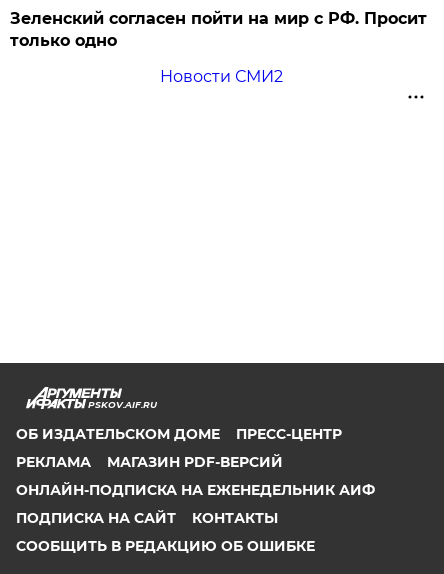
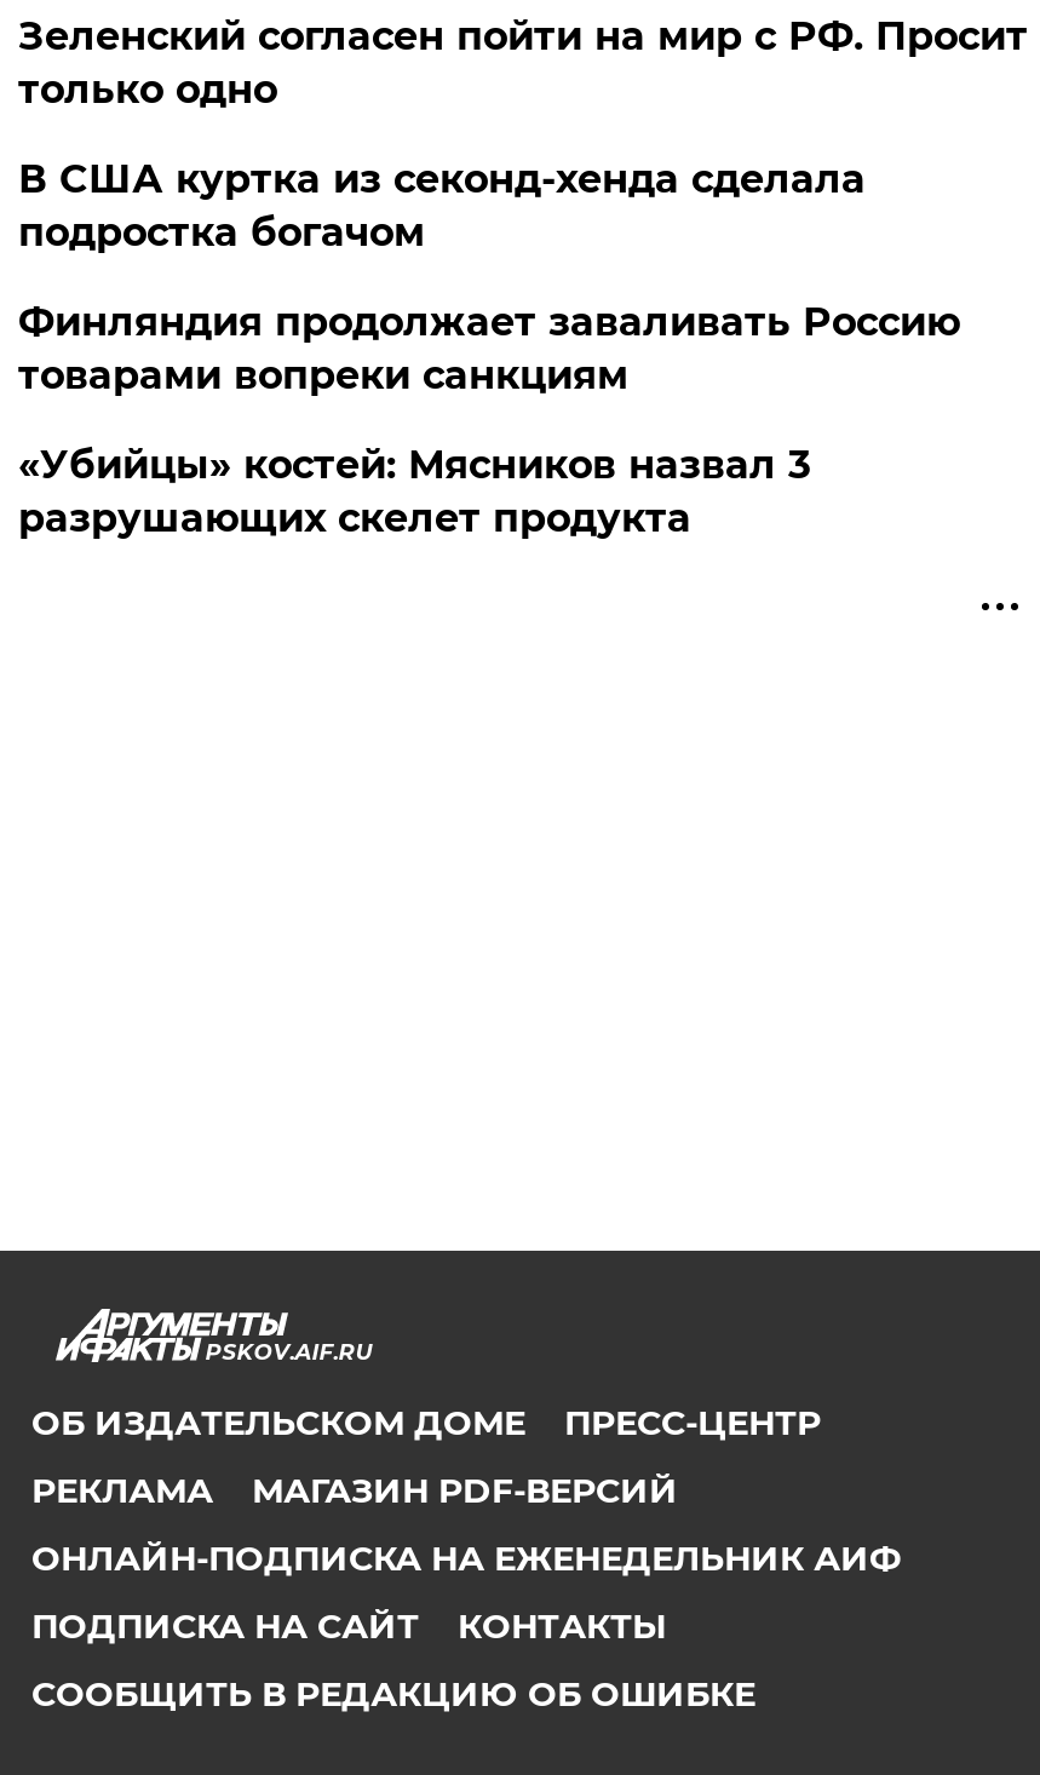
[160,67,283,86] Новости СМИ2 -> [18,156,960,541] В США куртка из секонд-хенда сделала | подростка богачом | Финляндия продолжает заваливать Россию | товарами вопреки санкциям | «Убийцы» костей: Мясников назвал 3 | разрушающих скелет продукта

